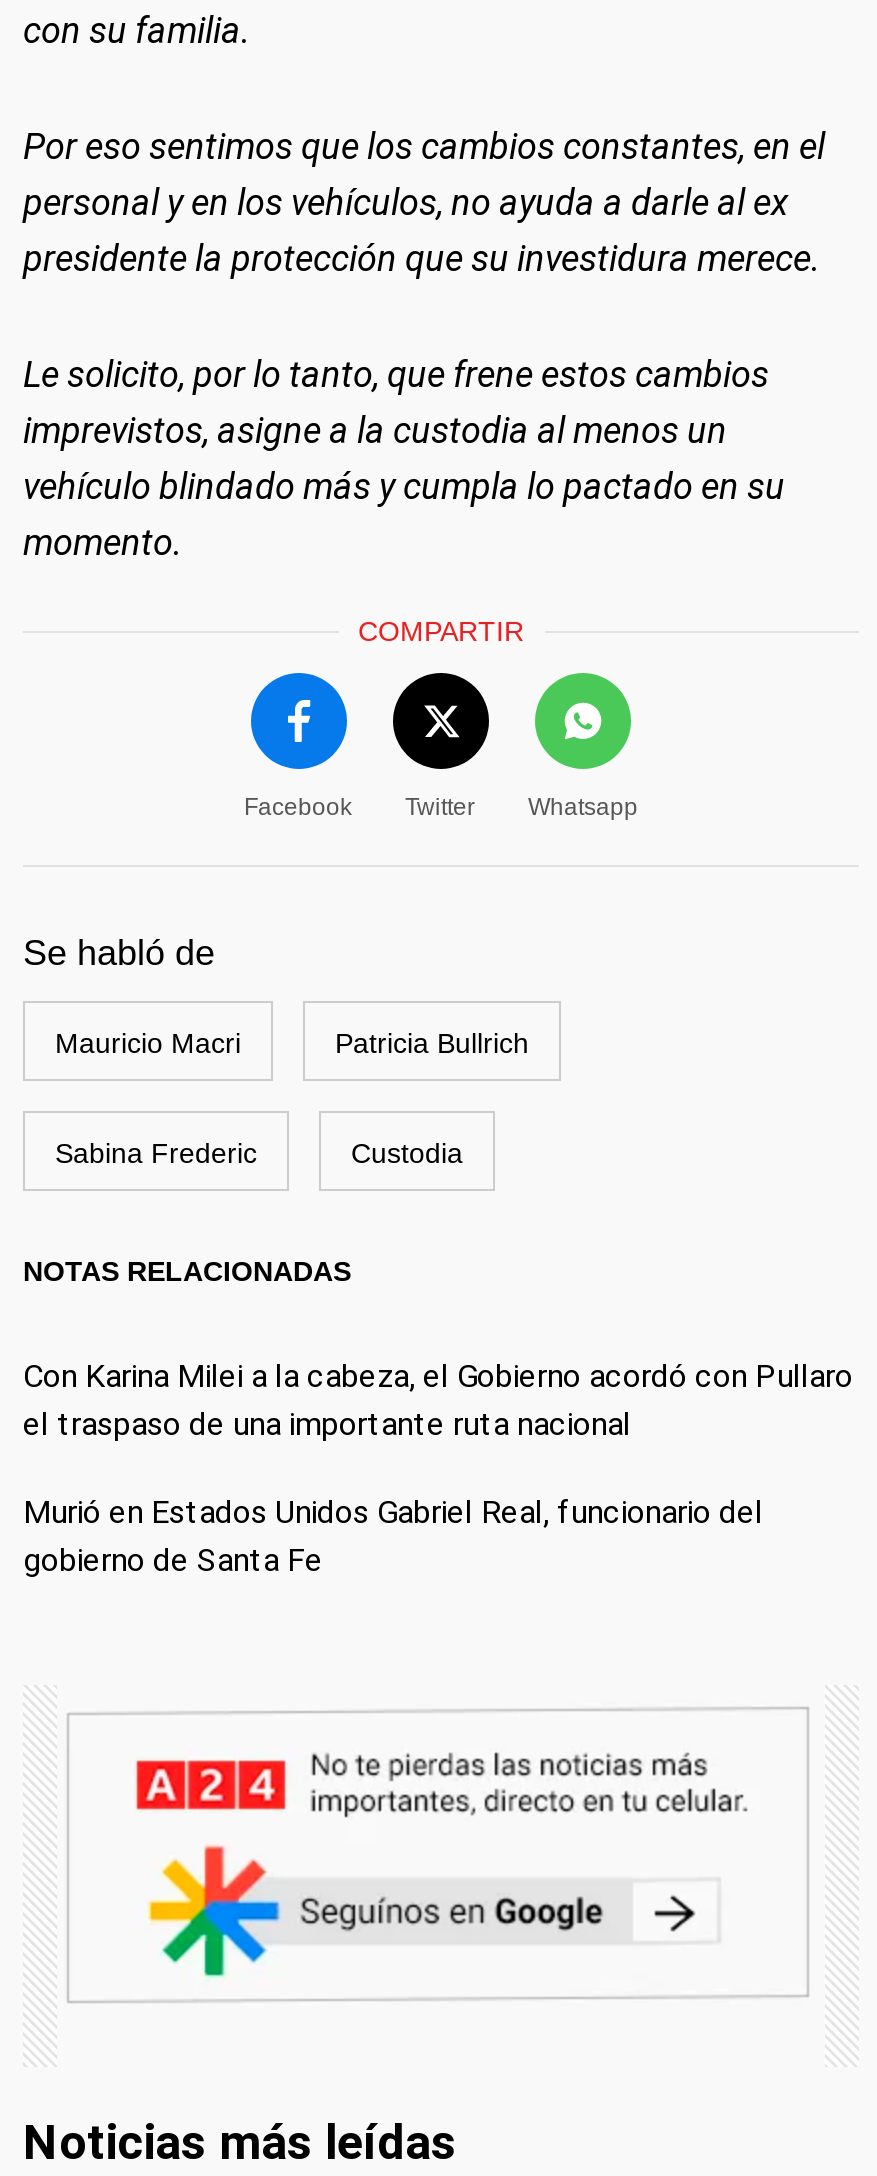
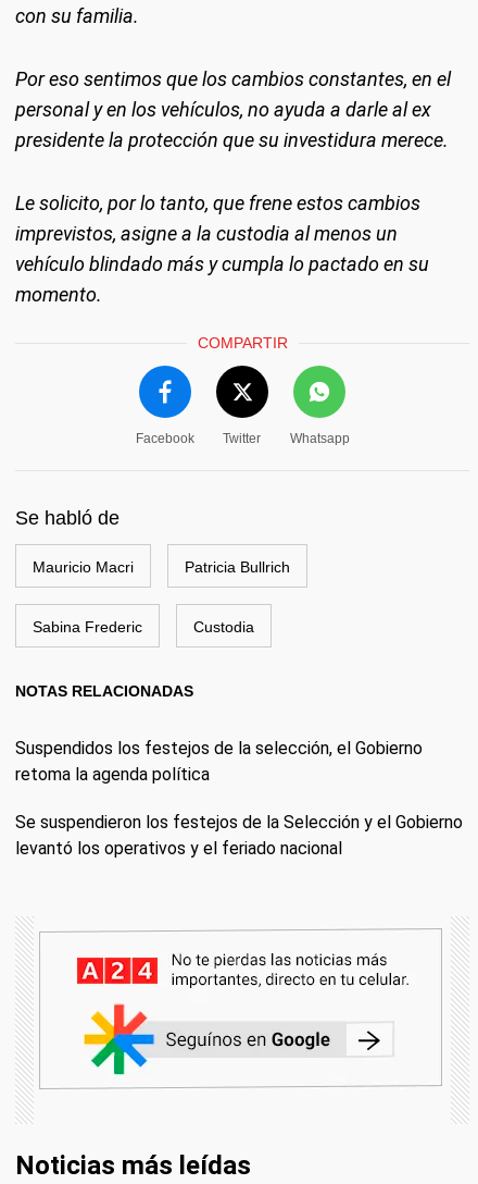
[23,1356,853,1442] Con Karina Milei a la cabeza, el Gobierno acordó con Pullaro | el traspaso de una importante ruta nacional -> [15,738,423,785] Suspendidos los festejos de la selección, el Gobierno | retoma la agenda política
[23,1492,763,1578] Murió en Estados Unidos Gabriel Real, funcionario del | gobierno de Santa Fe -> [15,812,463,859] Se suspendieron los festejos de la Selección y el Gobierno | levantó los operativos y el feriado nacional

